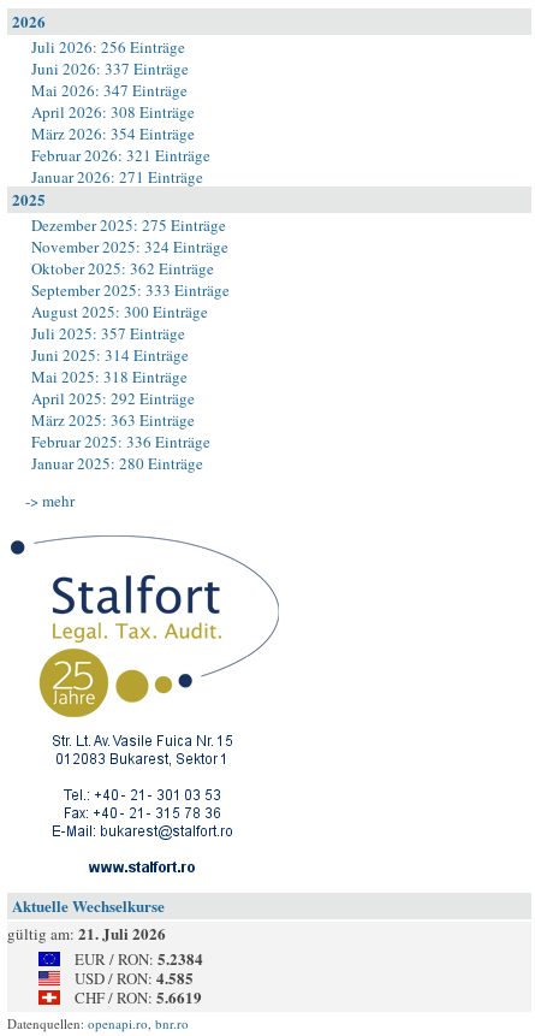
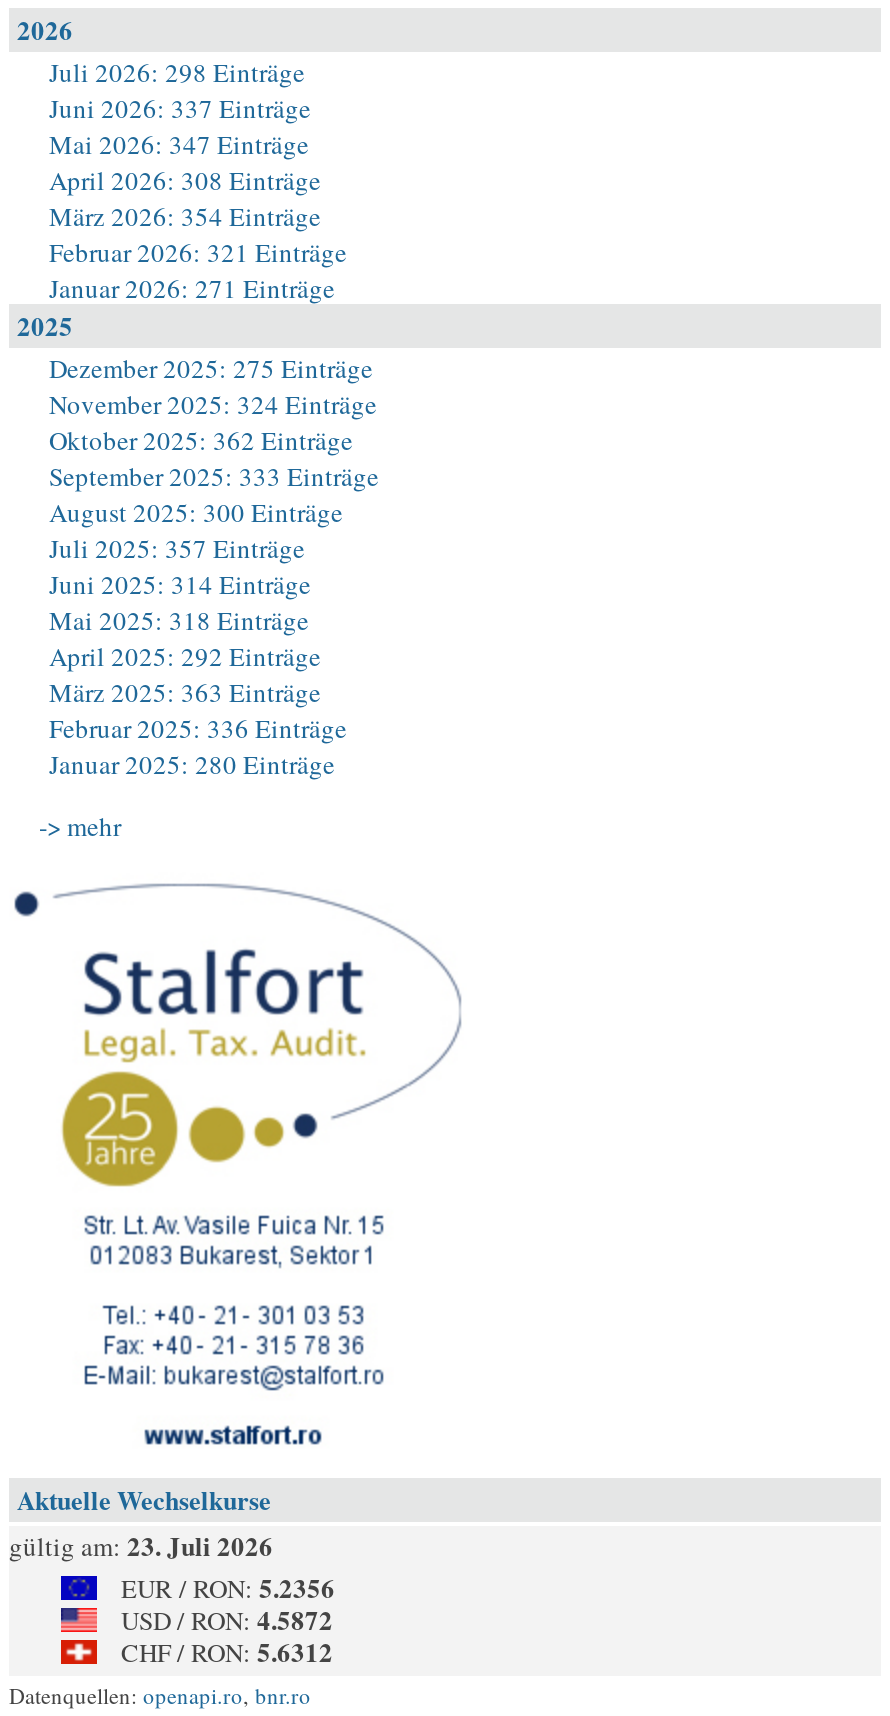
[31,36,185,58] Juli 2026: 256 Einträge -> [49,54,305,90] Juli 2026: 298 Einträge
[7,922,166,945] gültig am: 21. Juli 2026 -> [9,1526,273,1564] gültig am: 23. Juli 2026
[75,947,203,970] EUR / RON: 5.2384 -> [121,1568,335,1606] EUR / RON: 5.2356
[75,966,194,989] USD / RON: 4.585 -> [121,1600,333,1638] USD / RON: 4.5872
[75,985,202,1008] CHF / RON: 5.6619 -> [121,1632,333,1670] CHF / RON: 5.6312

